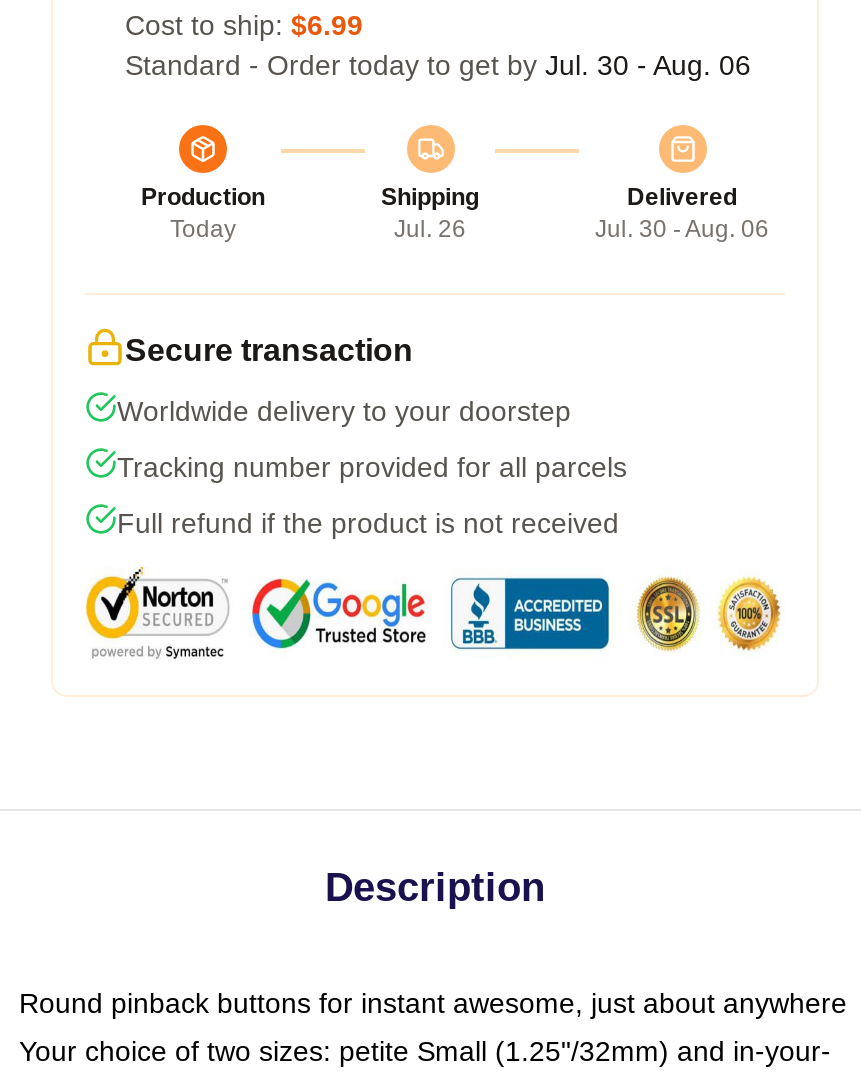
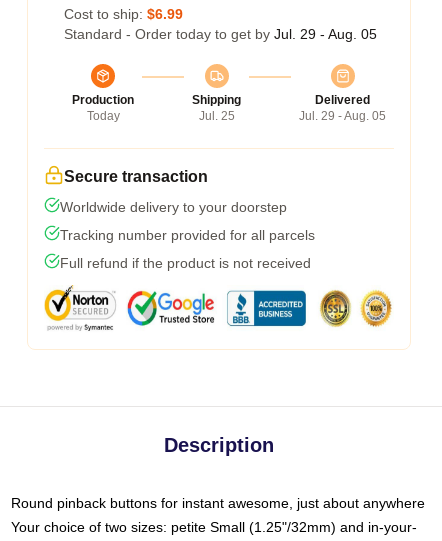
[125,49,751,81] Standard - Order today to get by Jul. 30 - Aug. 06 -> [64,26,377,42] Standard - Order today to get by Jul. 29 - Aug. 05
[394,215,466,243] Jul. 26 -> [198,109,234,123] Jul. 25
[595,215,769,243] Jul. 30 - Aug. 06 -> [299,109,386,123] Jul. 29 - Aug. 05

